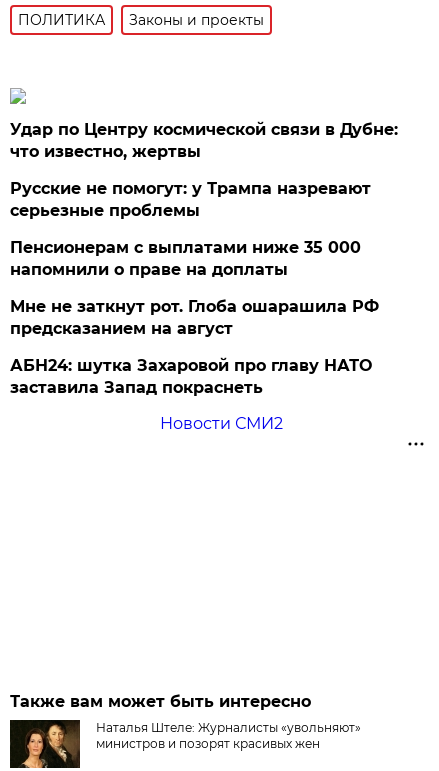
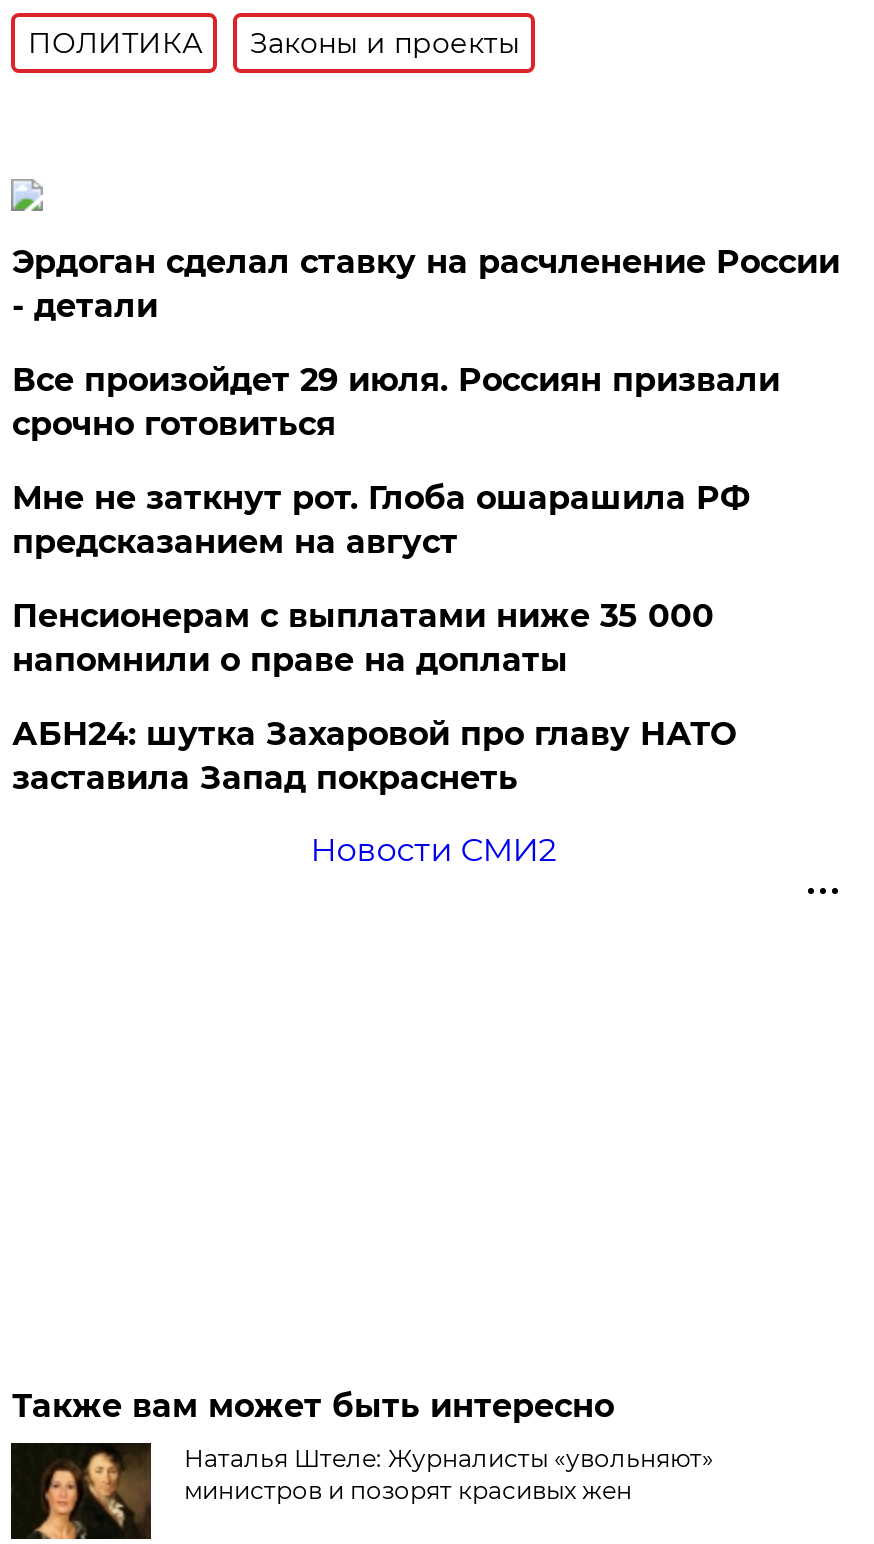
[10,120,398,220] Удар по Центру космической связи в Дубне: | что известно, жертвы | Русские не помогут: у Трампа назревают | серьезные проблемы -> [12,243,840,443] Эрдоган сделал ставку на расчленение России | - детали | Все произойдет 29 июля. Россиян призвали | срочно готовиться
moved [10,238,361,279] -> [12,597,714,679]: Пенсионерам с выплатами ниже 35 000 | напомнили о праве на доплаты
moved [10,297,379,338] -> [12,479,750,561]: Мне не заткнут рот. Глоба ошарашила РФ | предсказанием на август

